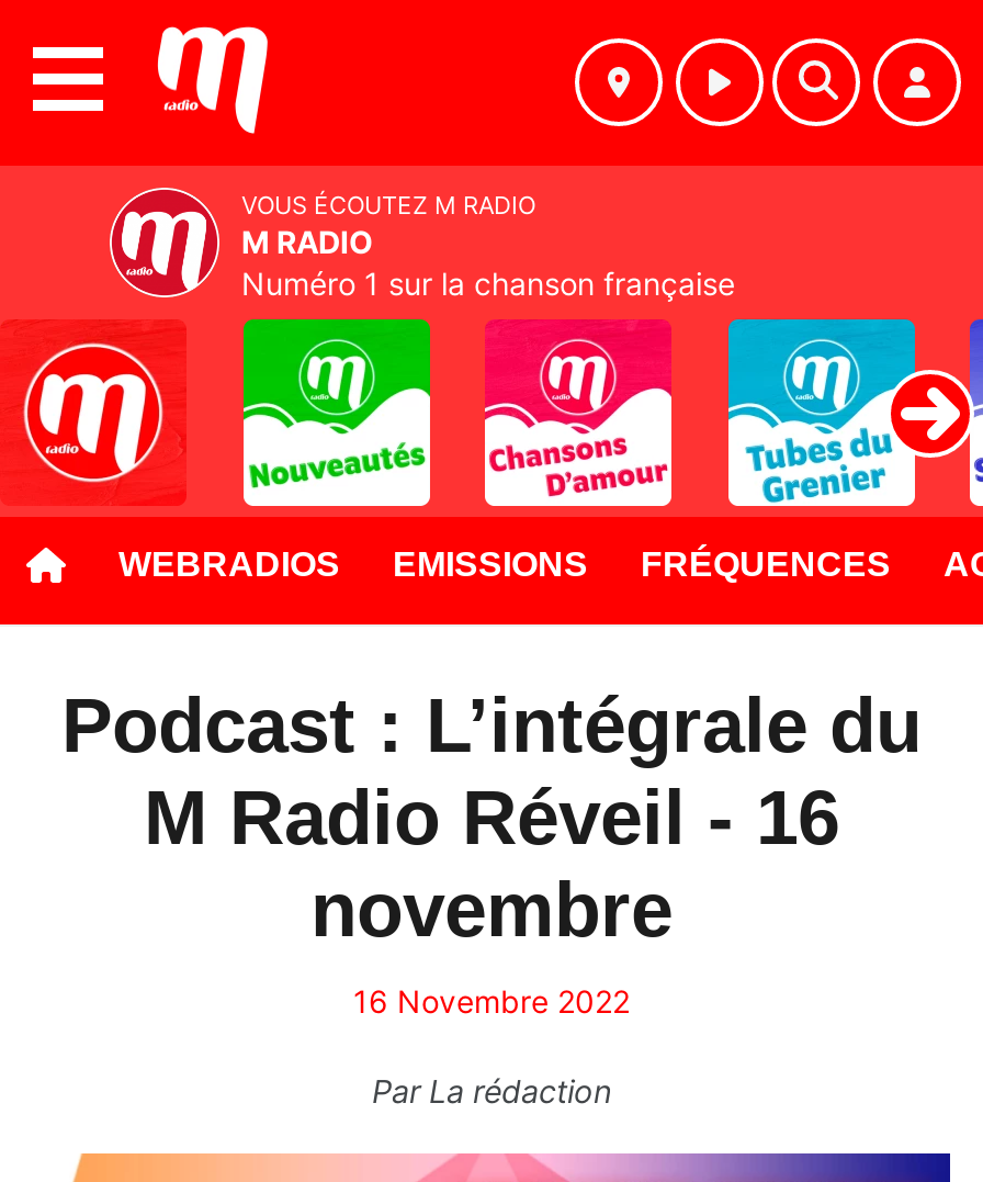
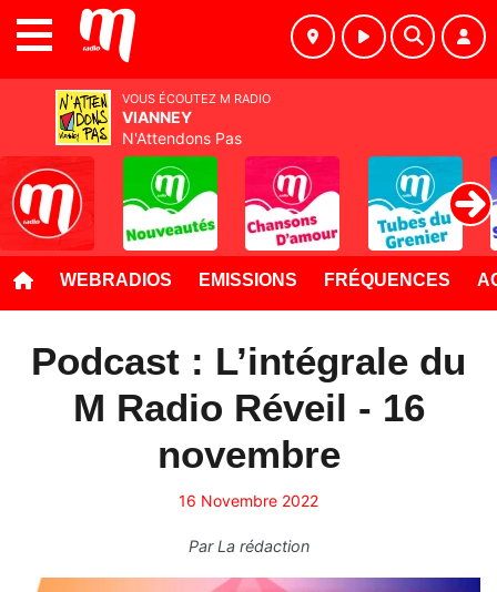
[110,188,735,302] [image] | M RADIO | Numéro 1 sur la chanson française -> [54,89,242,147] [image] | VIANNEY | N'Attendons Pas

